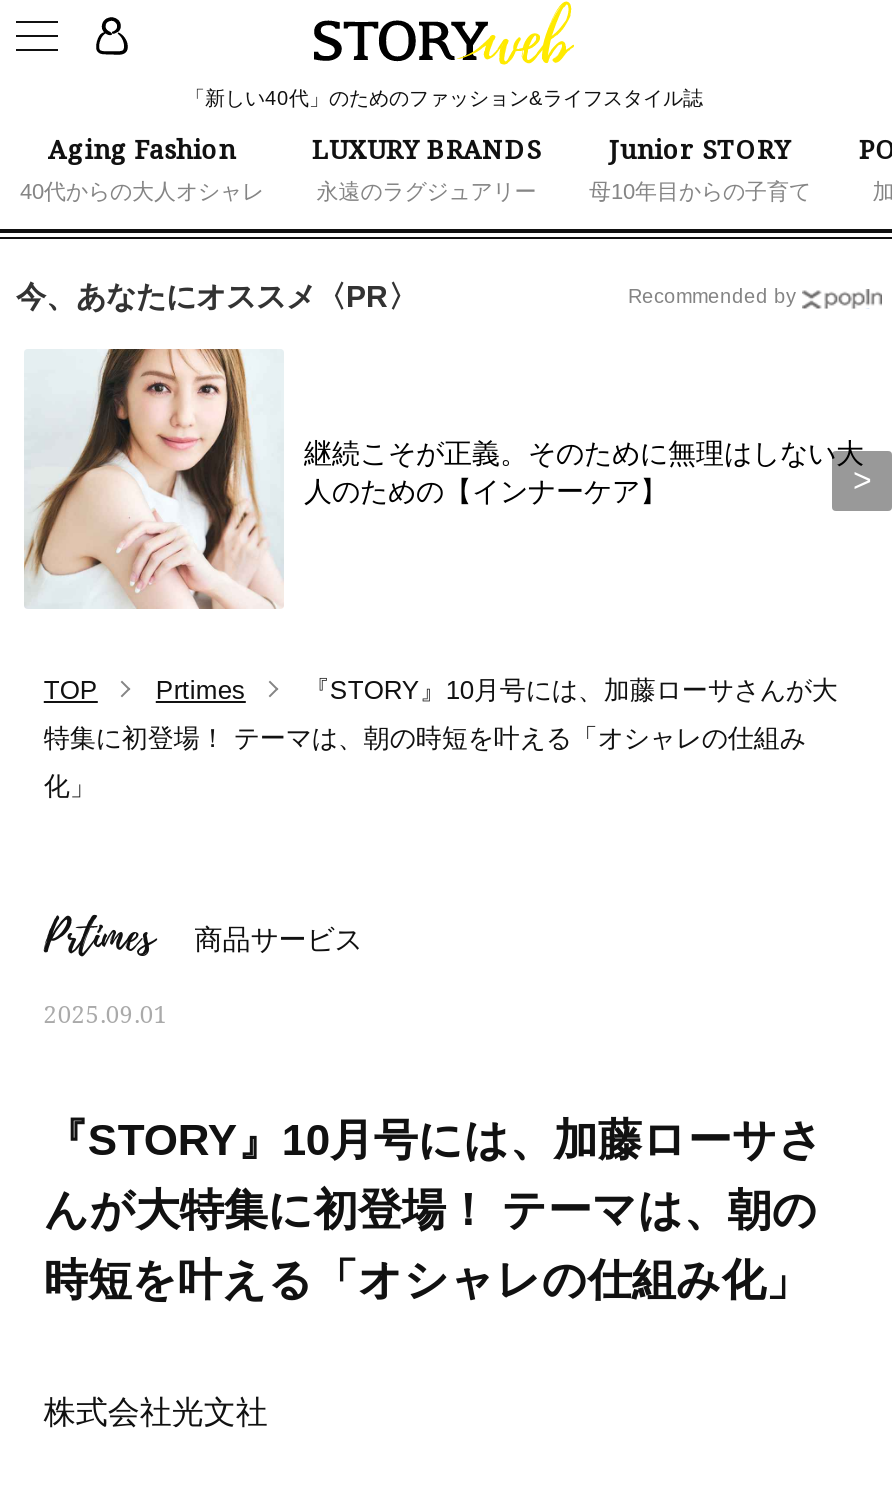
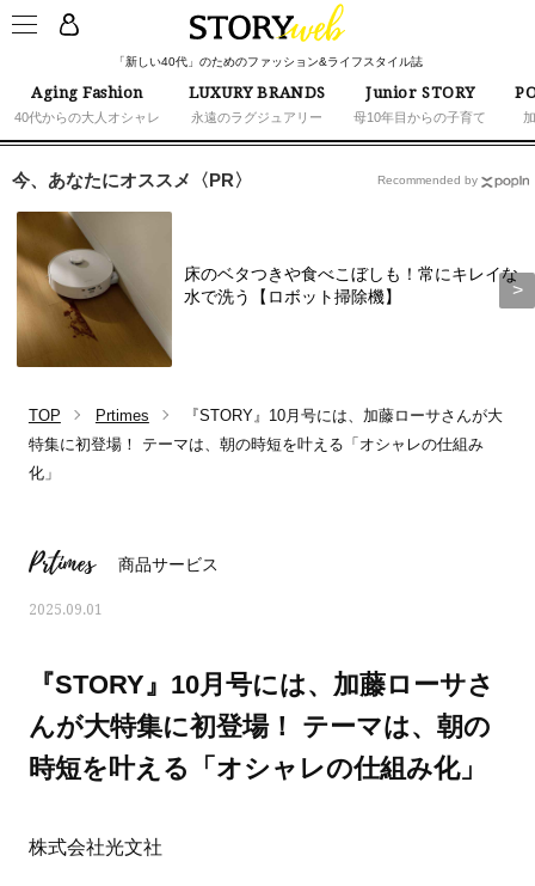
[24,349,864,611] [image] | 継続こそが正義。そのために無理はしない大 | 人のための【インナーケア】 -> [16,210,518,368] [image] | 床のベタつきや食べこぼしも！常にキレイな | 水で洗う【ロボット掃除機】

